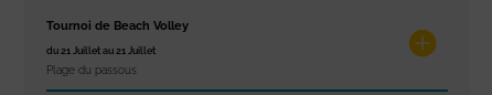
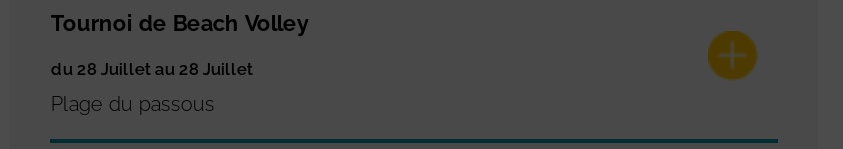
[47,46,156,57] du 21 Juillet au 21 Juillet -> [51,59,253,79] du 28 Juillet au 28 Juillet

